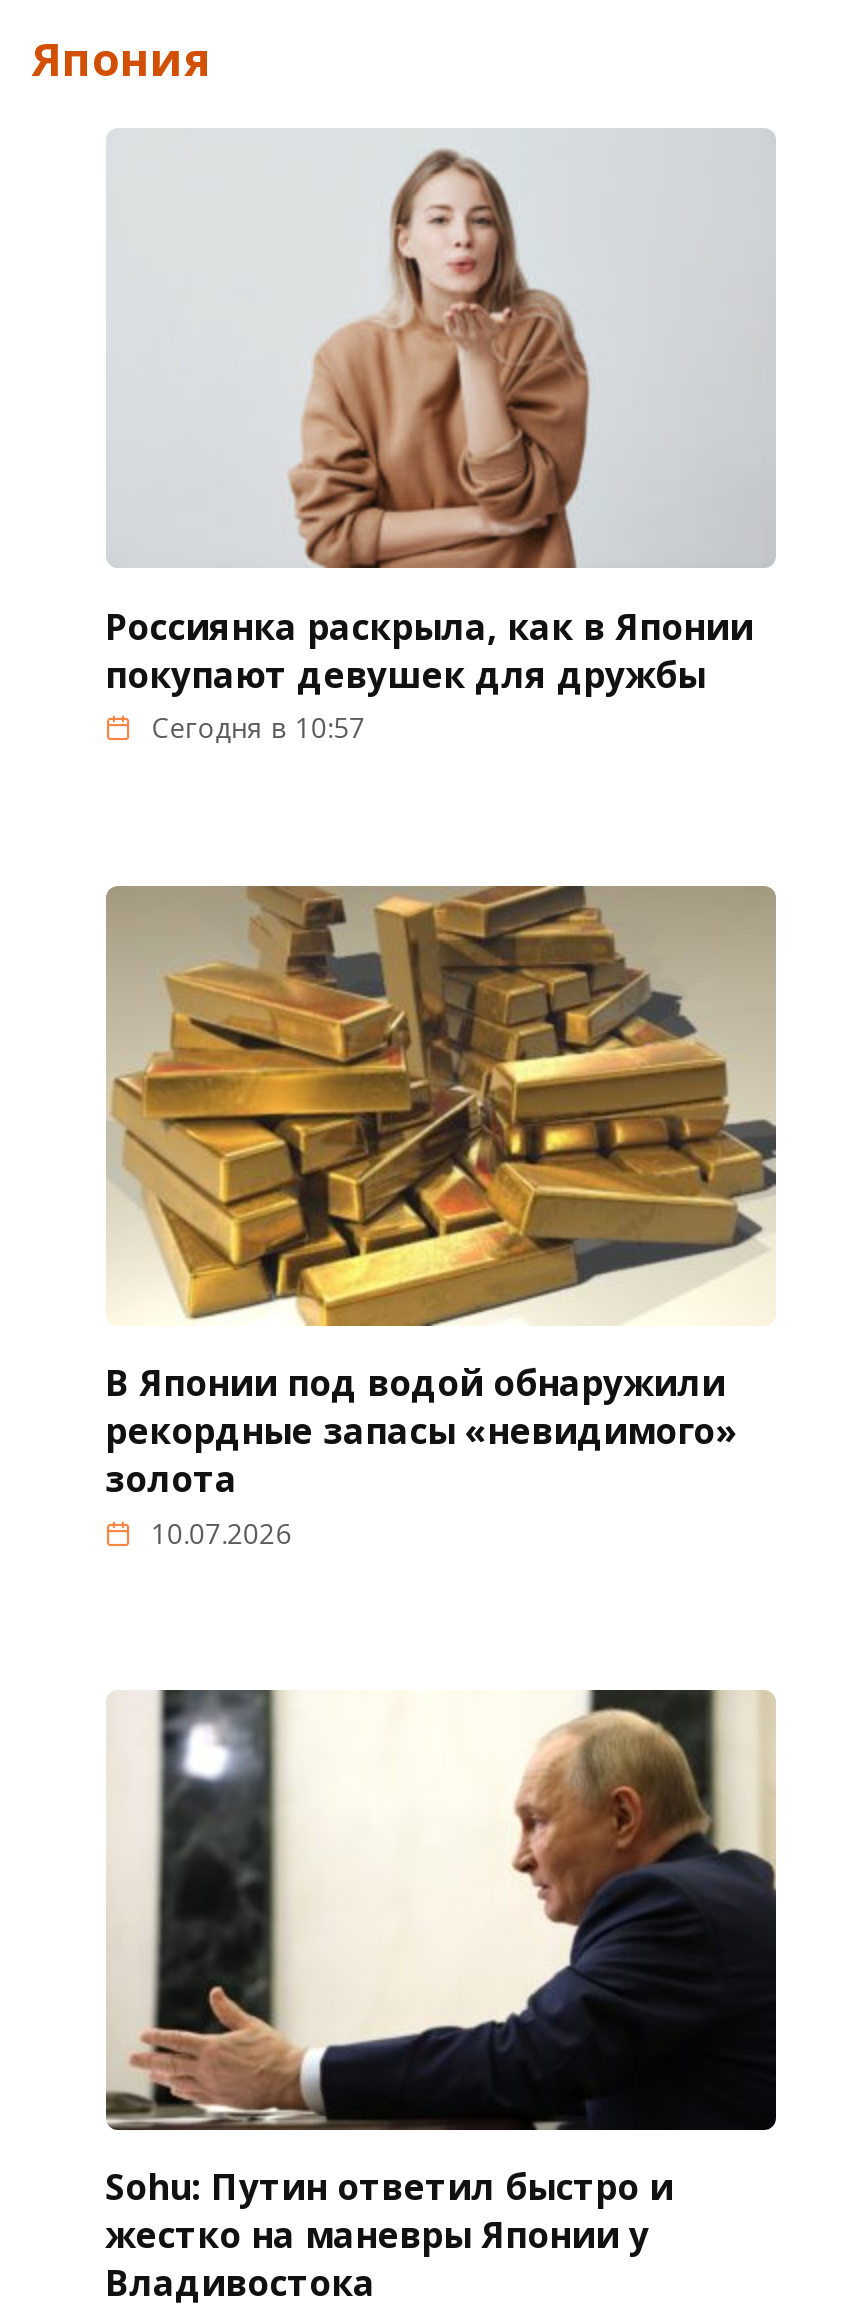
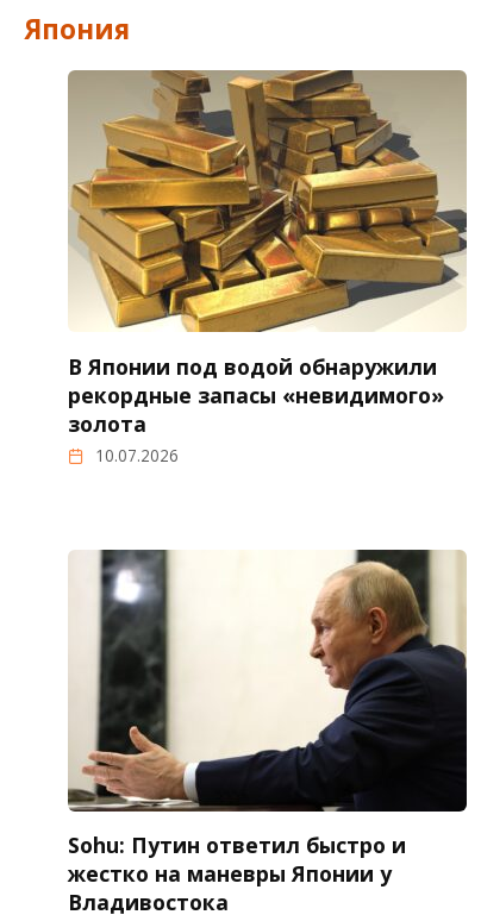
[105,130,776,747] [image] | Россиянка раскрыла, как в Японии | покупают девушек для дружбы | Сегодня в 10:57 -> none

